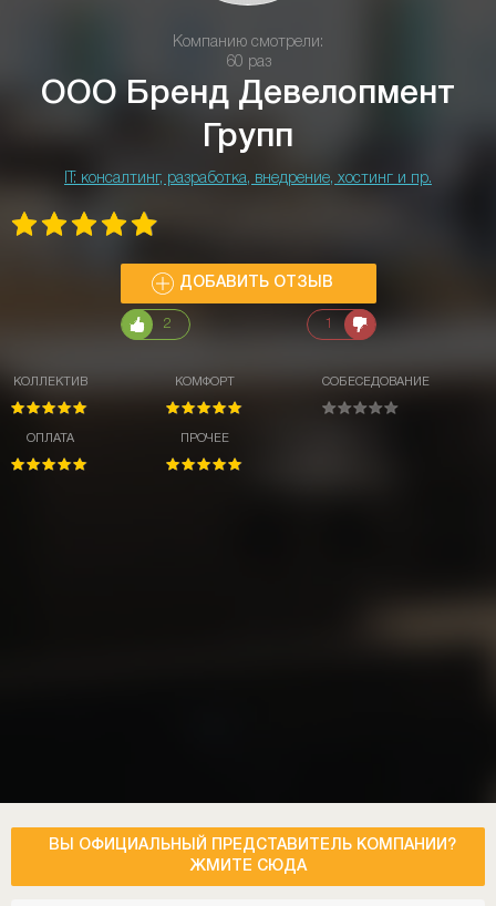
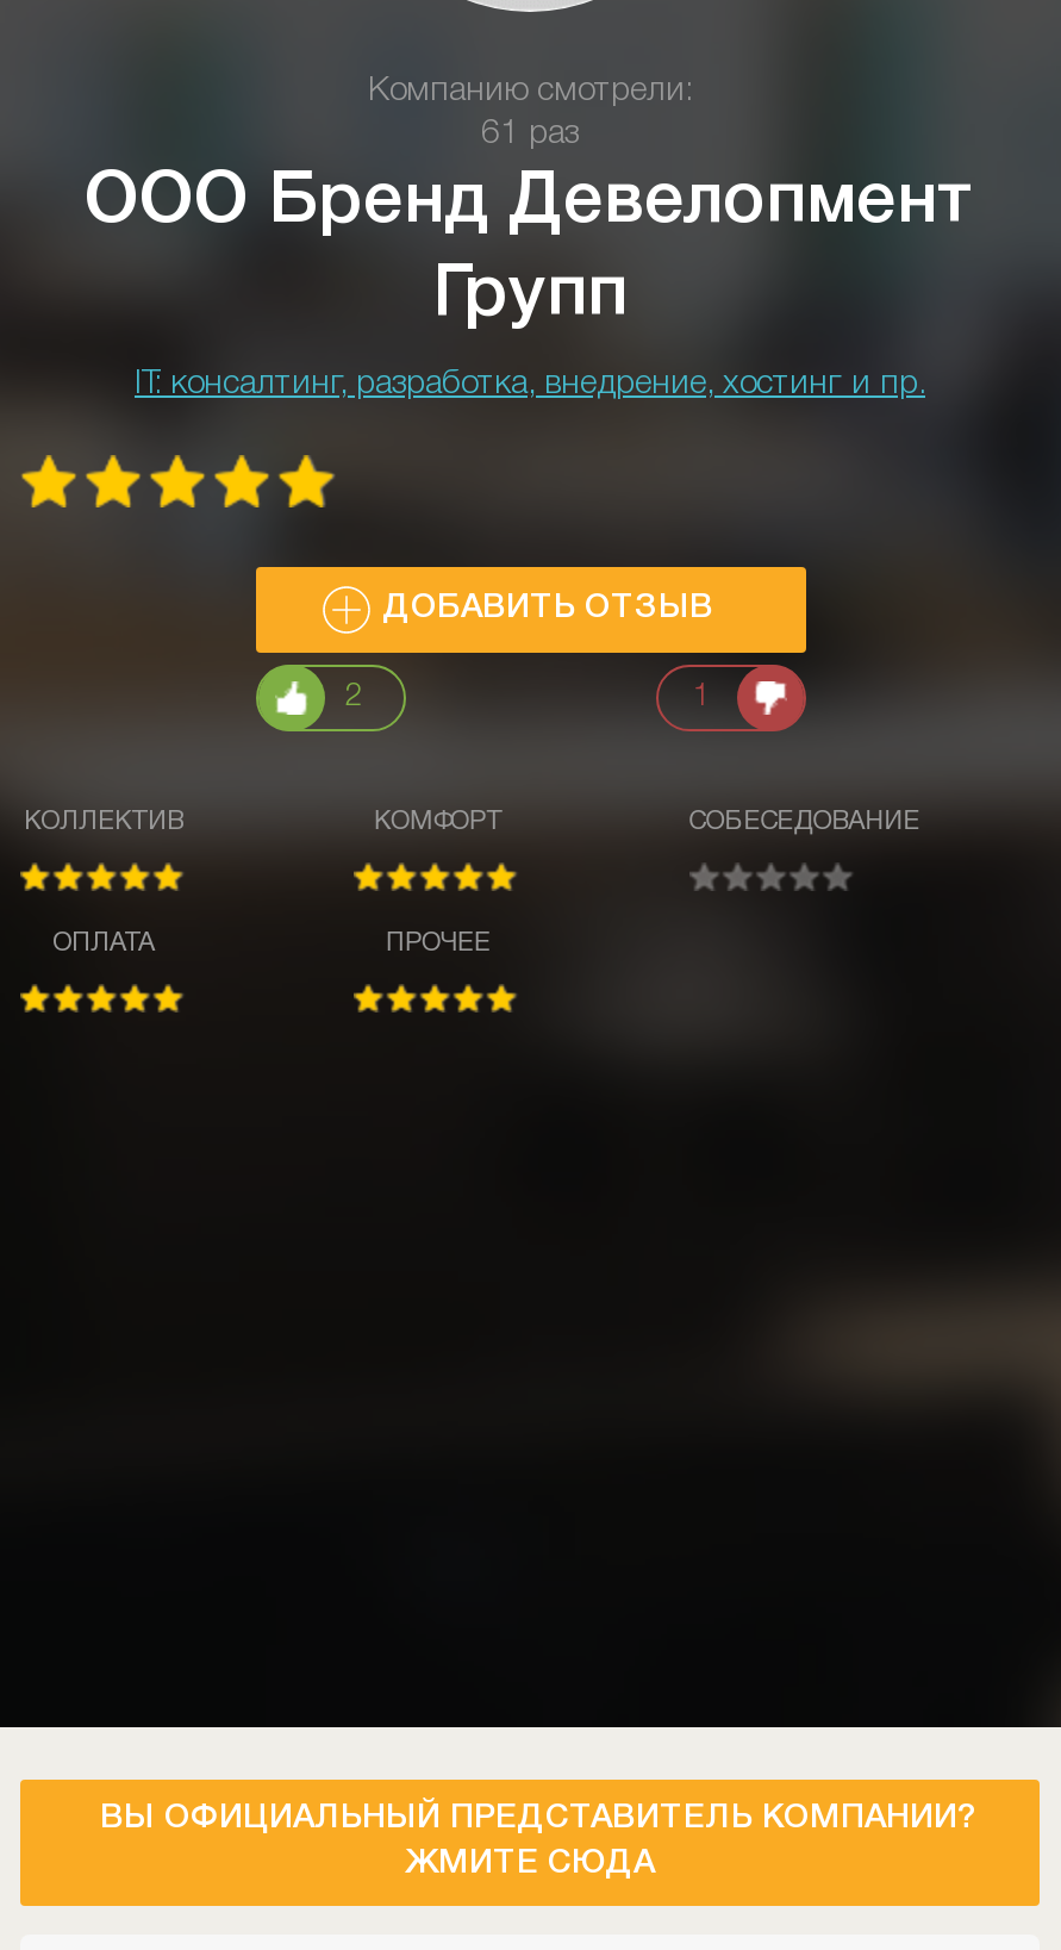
[225,55,271,70] 60 раз -> [481,119,579,150] 61 раз

